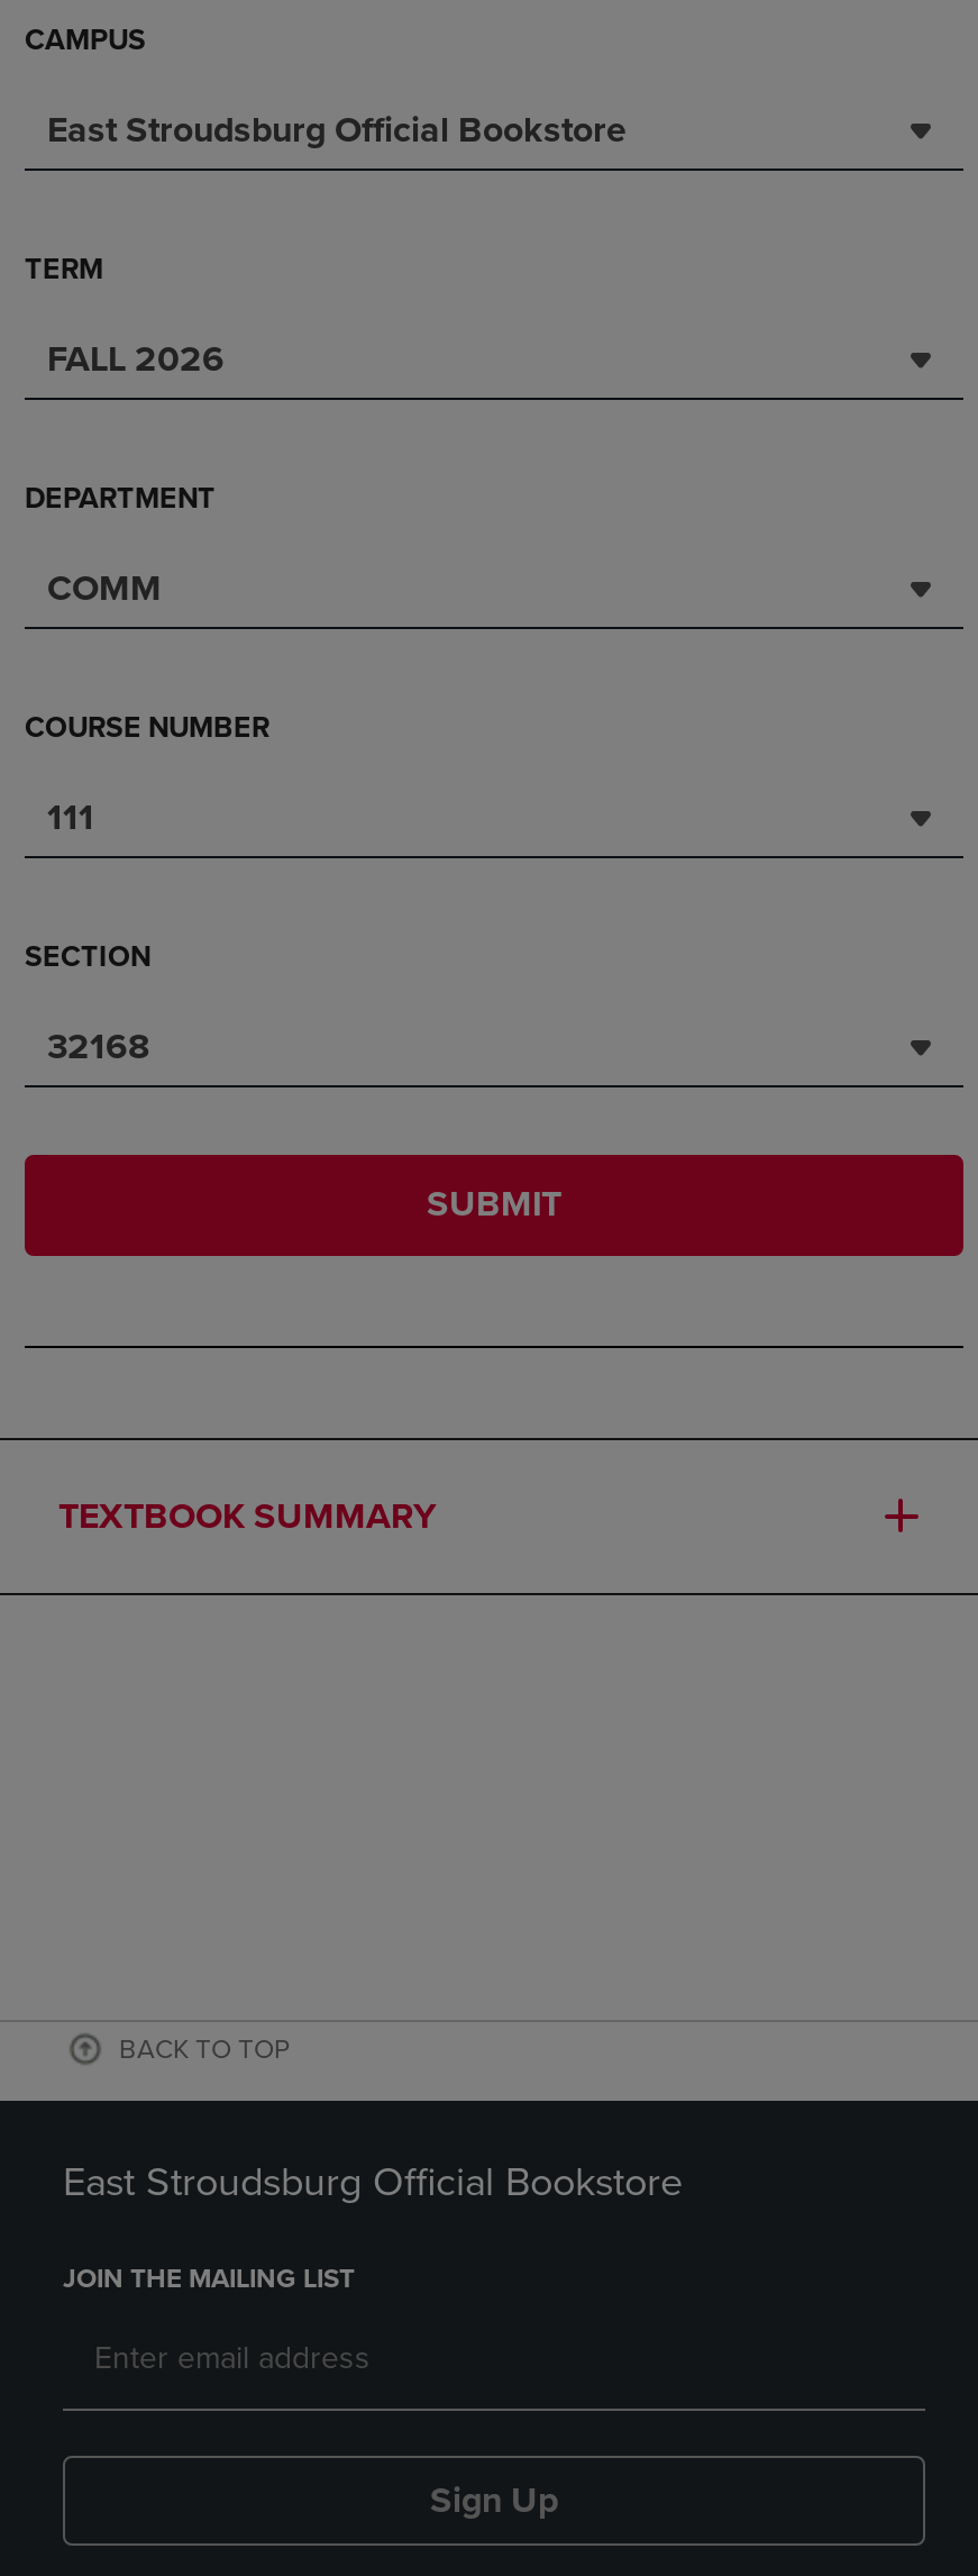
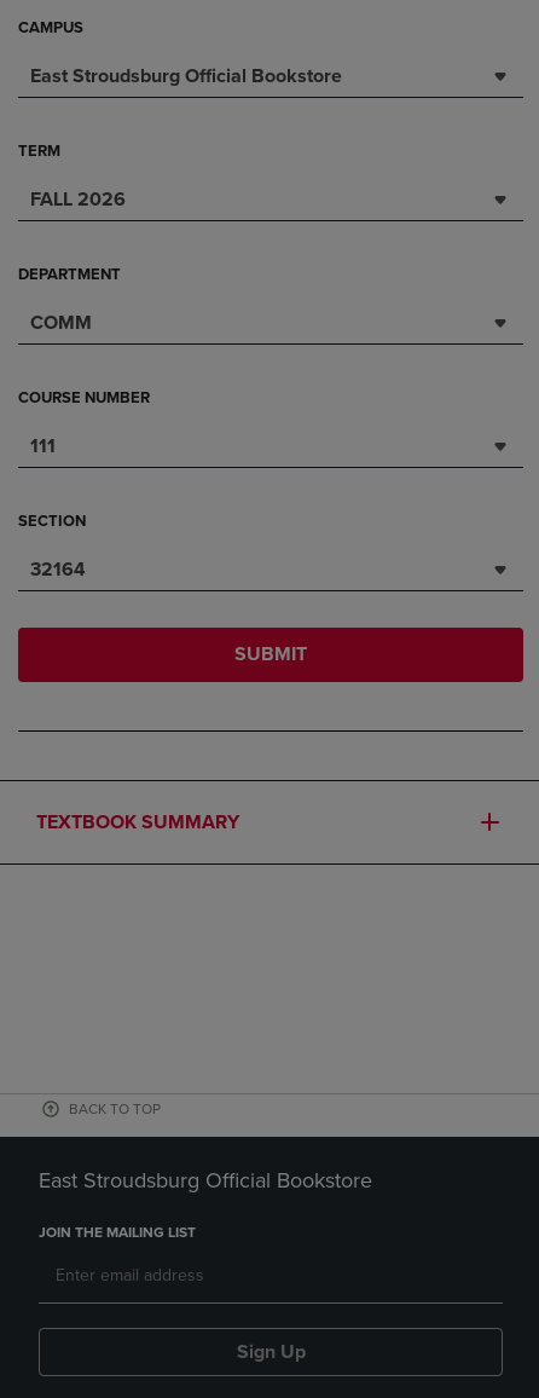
[47,1025,150,1069] 32168 -> [30,558,86,582] 32164

